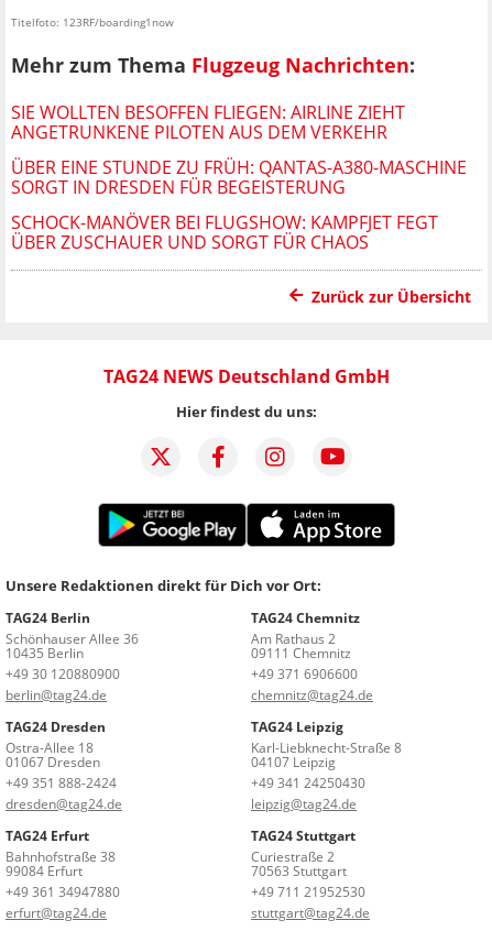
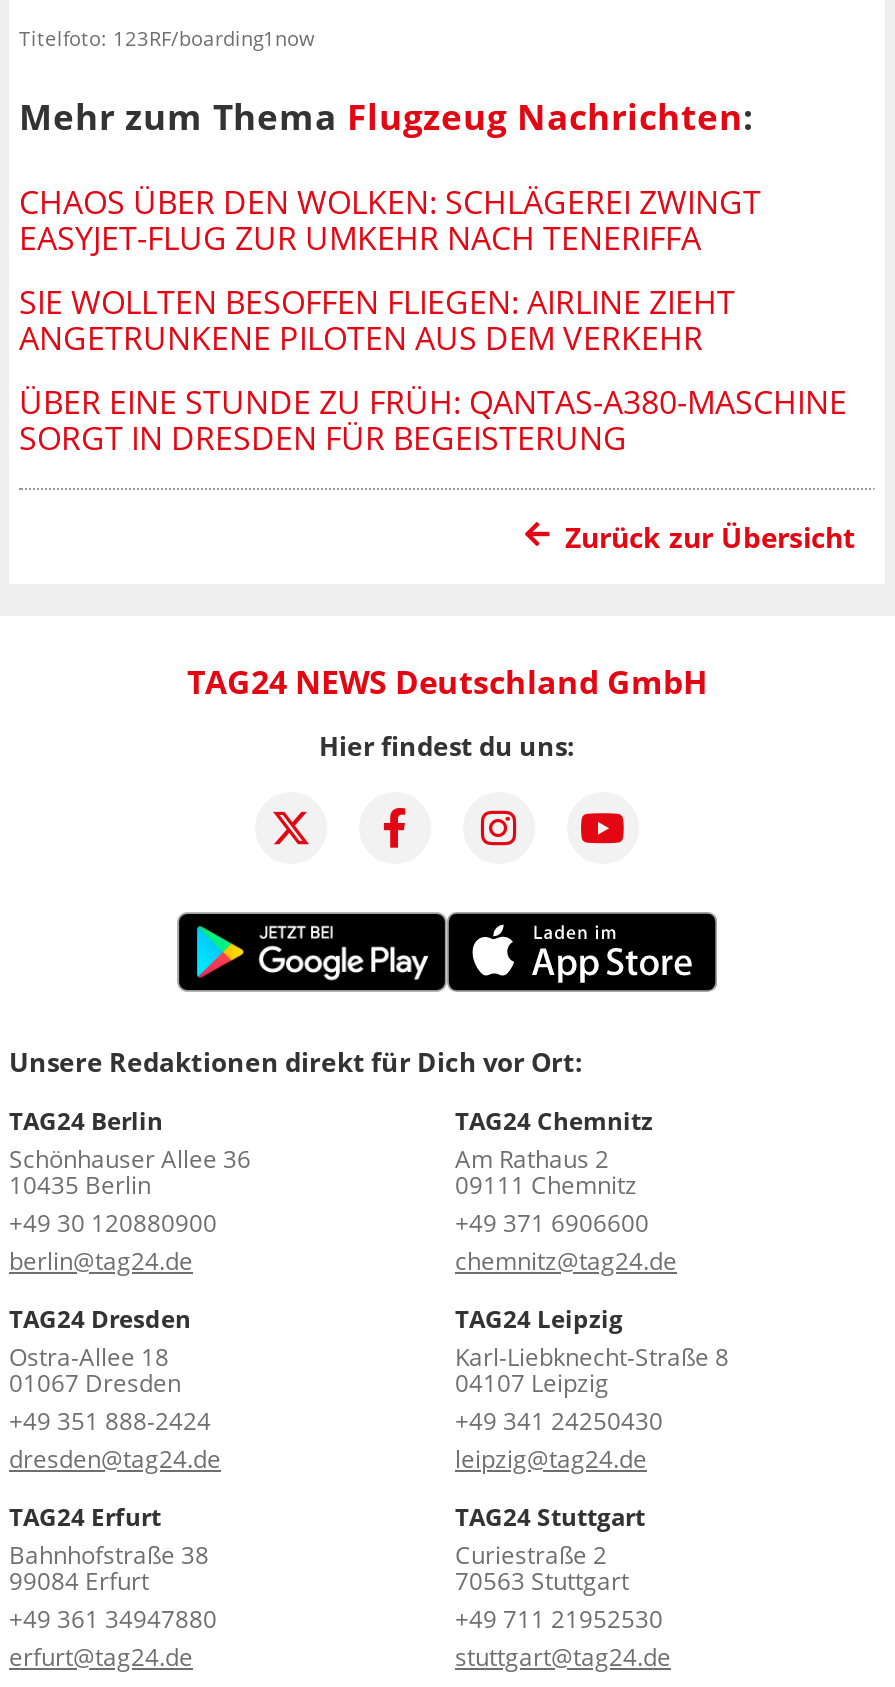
none -> [19,179,761,259] CHAOS ÜBER DEN WOLKEN: SCHLÄGEREI ZWINGT | EASYJET-FLUG ZUR UMKEHR NACH TENERIFFA
moved [11,100,467,199] -> [19,279,847,459]: SIE WOLLTEN BESOFFEN FLIEGEN: AIRLINE ZIEHT | ANGETRUNKENE PILOTEN AUS DEM VERKEHR | ÜBER EINE STUNDE ZU FRÜH: QANTAS-A380-MASCHINE | SORGT IN DRESDEN FÜR BEGEISTERUNG
[11,210,438,254] SCHOCK-MANÖVER BEI FLUGSHOW: KAMPFJET FEGT | ÜBER ZUSCHAUER UND SORGT FÜR CHAOS -> none

